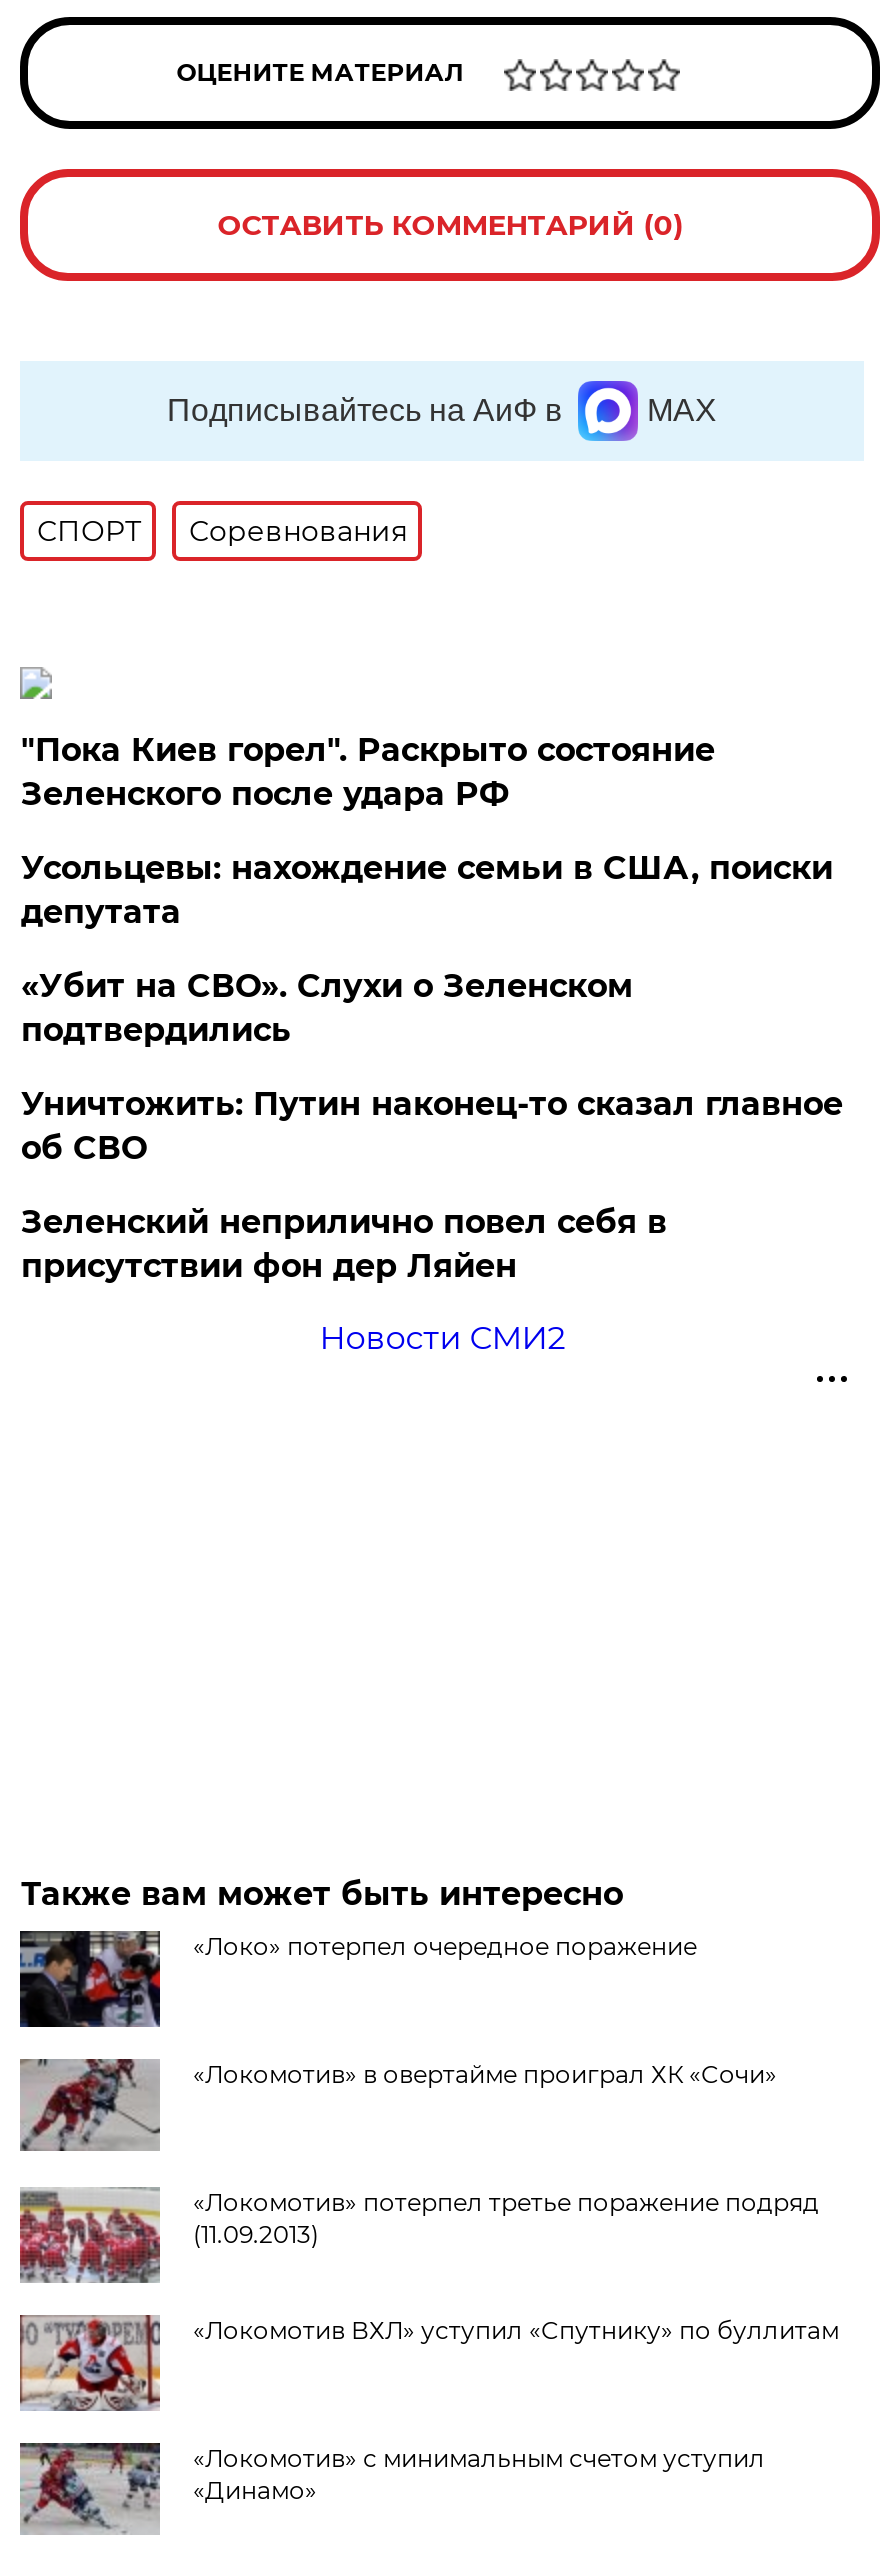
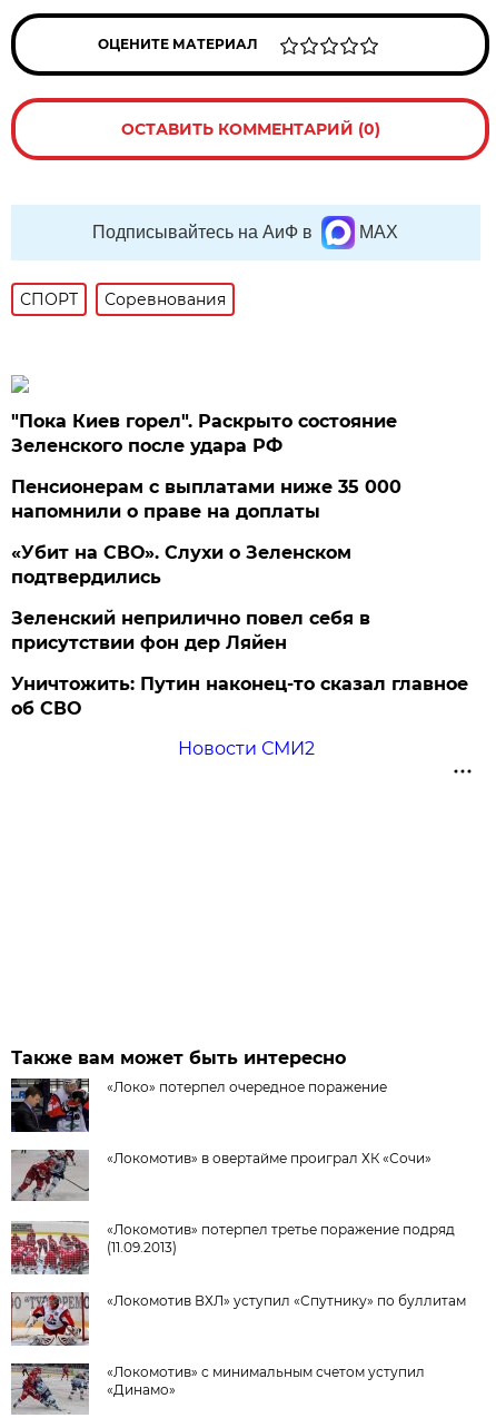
[21,849,833,931] Усольцевы: нахождение семьи в США, поиски | депутата -> [12,476,402,522] Пенсионерам с выплатами ниже 35 000 | напомнили о праве на доплаты
moved [21,1085,843,1167] -> [12,673,469,719]: Уничтожить: Путин наконец-то сказал главное | об СВО
moved [21,1203,667,1285] -> [12,607,371,653]: Зеленский неприлично повел cебя в | присутствии фон дер Ляйен

